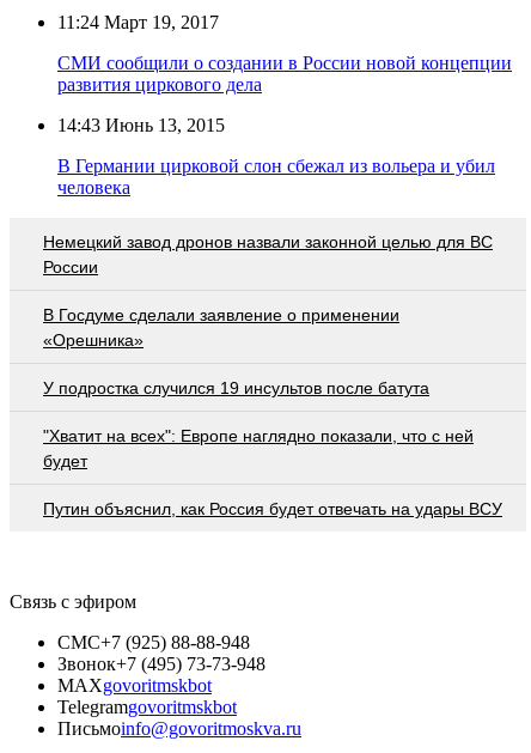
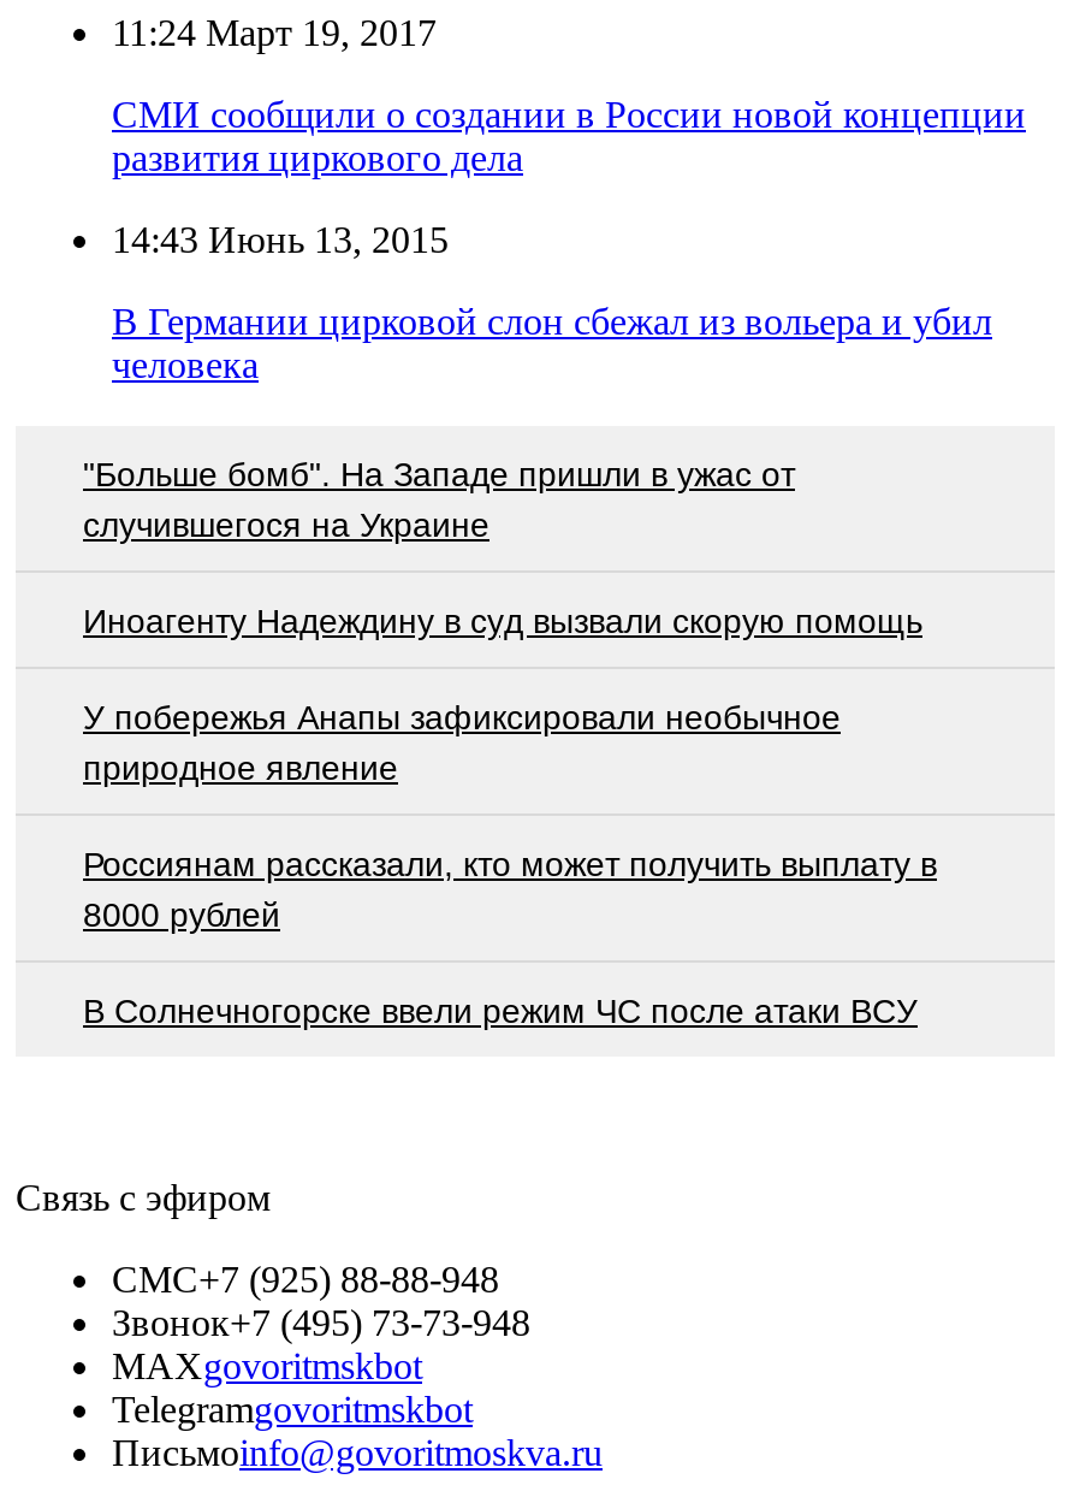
[43,232,493,276] Немецкий завод дронов назвали законной целью для ВС | России -> [83,455,795,544] "Больше бомб". На Западе пришли в ужас от | случившегося на Украине
[43,305,399,349] В Госдуме сделали заявление о применении | «Орешника» -> [83,602,922,640] Иноагенту Надеждину в суд вызвали скорую помощь
[43,378,429,397] У подростка случился 19 инсультов после батута -> [83,698,841,787] У побережья Анапы зафиксировали необычное | природное явление
[43,426,474,470] "Хватит на всех": Европе наглядно показали, что с ней | будет -> [83,845,937,934] Россиянам рассказали, кто может получить выплату в | 8000 рублей
[43,499,502,518] Путин объяснил, как Россия будет отвечать на удары ВСУ -> [83,992,918,1030] В Солнечногорске ввели режим ЧС после атаки ВСУ

